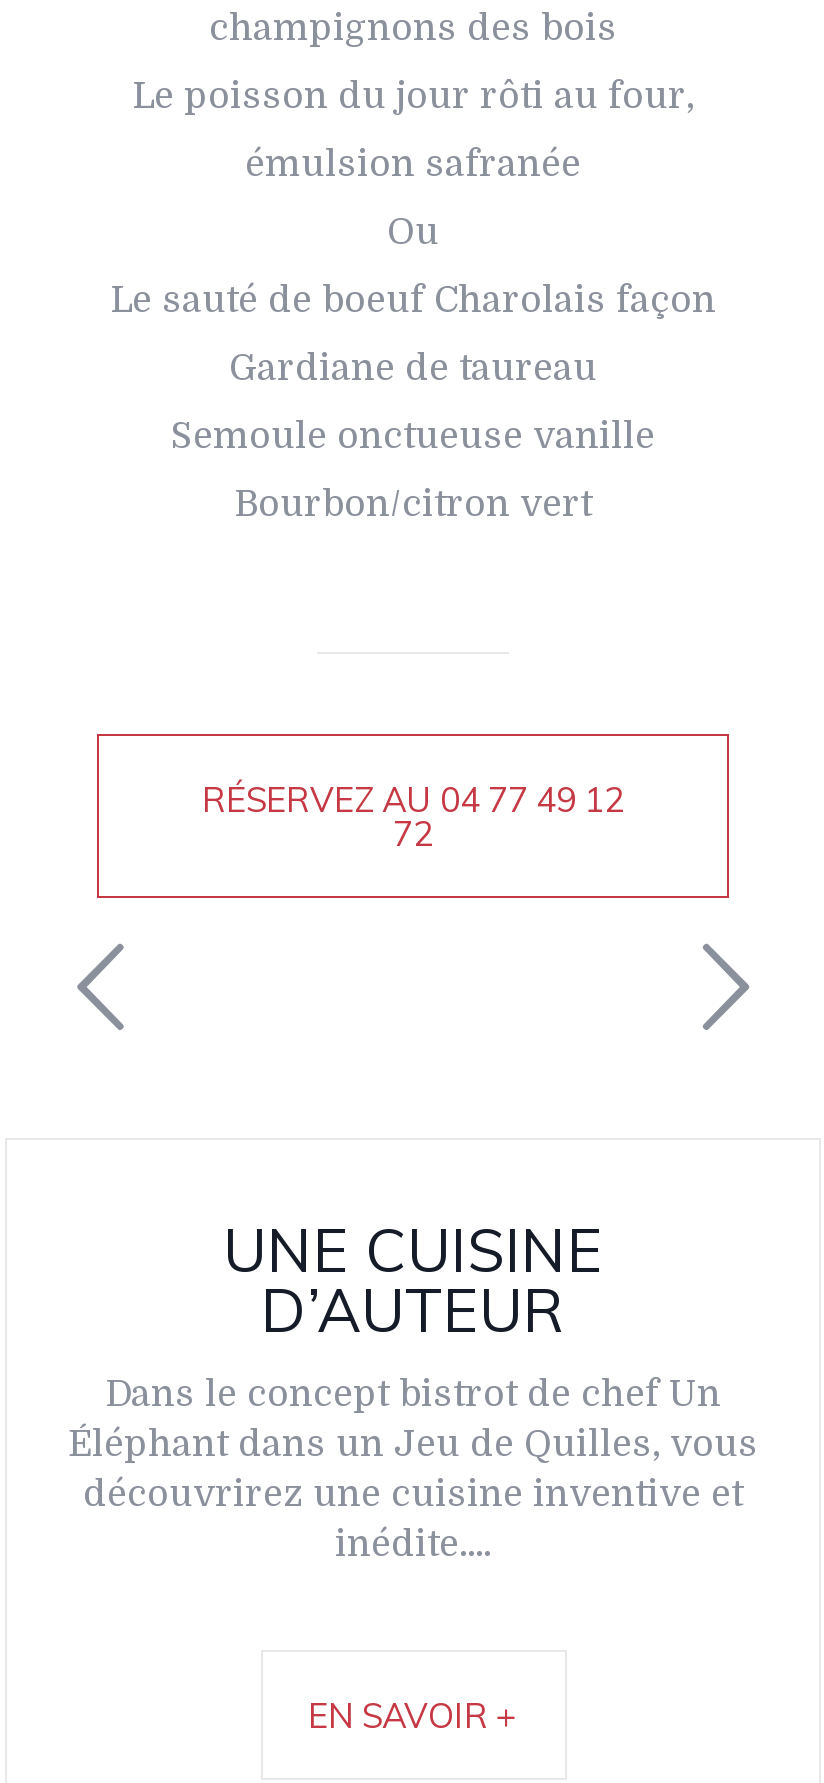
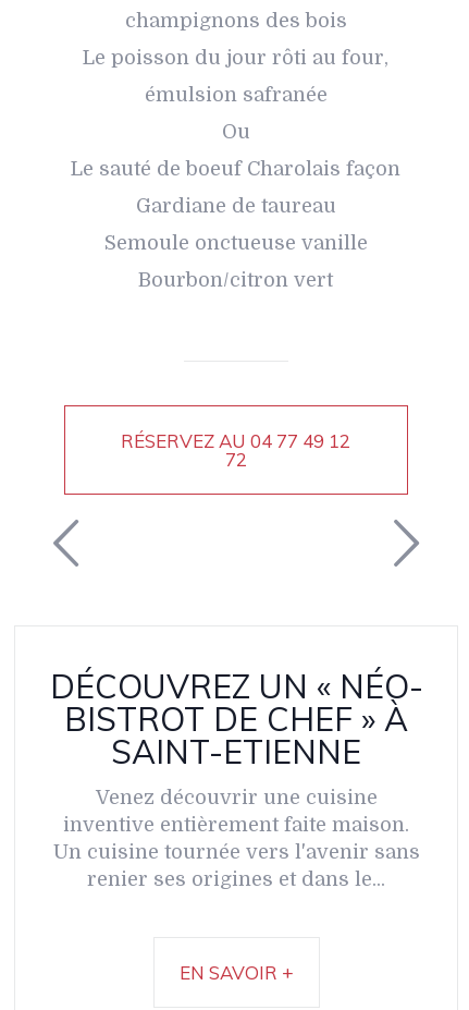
[68,1212,758,1564] UNE CUISINE | D’AUTEUR | Dans le concept bistrot de chef Un | Éléphant dans un Jeu de Quilles, vous | découvrirez une cuisine inventive et | inédite.... -> [50,666,423,890] DÉCOUVREZ UN « NÉO- | BISTROT DE CHEF » À | SAINT-ETIENNE | Venez découvrir une cuisine | inventive entièrement faite maison. | Un cuisine tournée vers l'avenir sans | renier ses origines et dans le...

